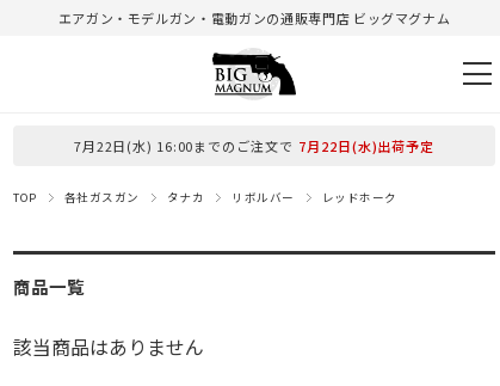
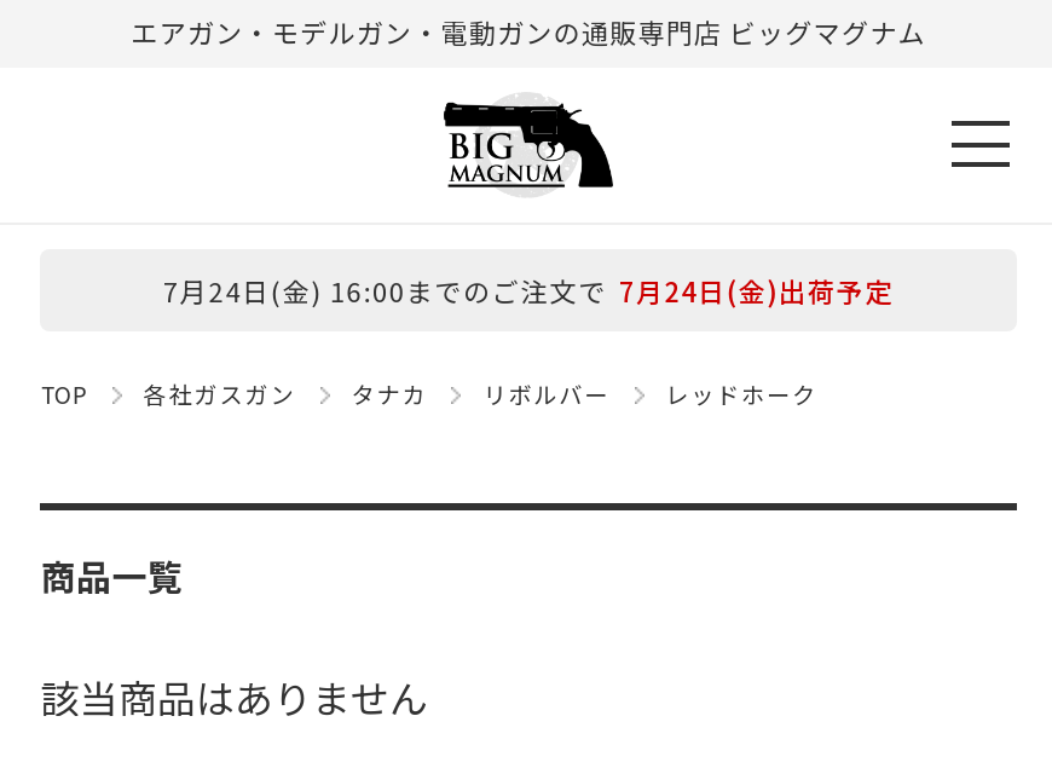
[74,136,434,155] 7月22日(水) 16:00までのご注文で 7月22日(水)出荷予定 -> [163,271,894,310] 7月24日(金) 16:00までのご注文で 7月24日(金)出荷予定

